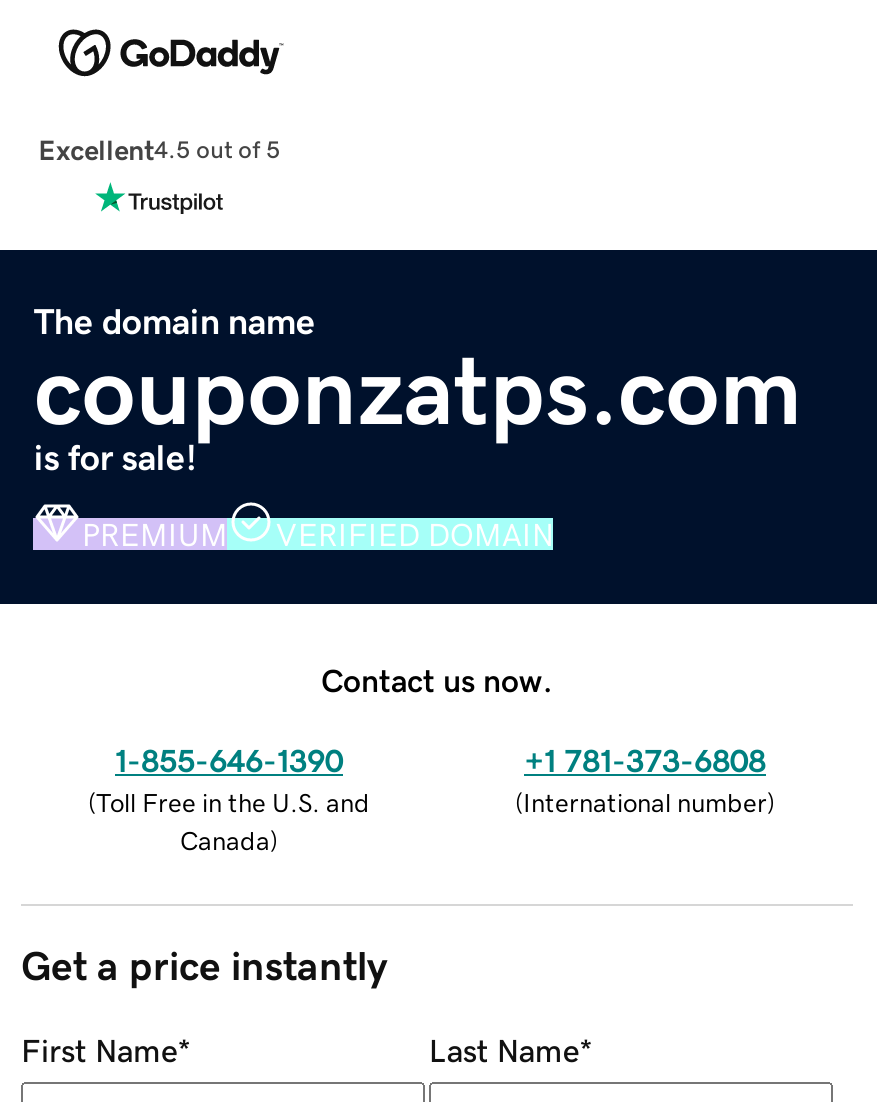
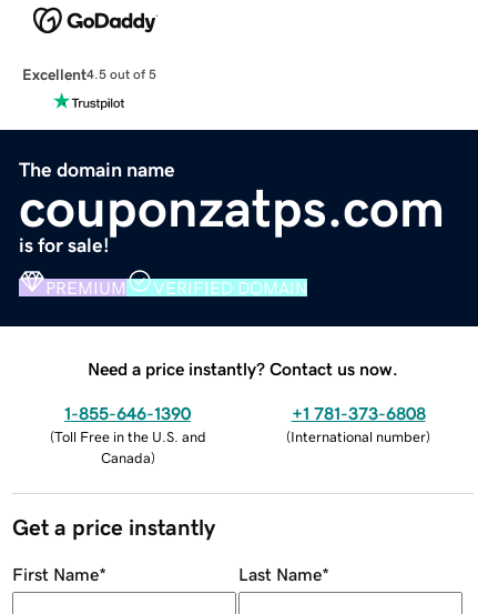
[321,663,553,695] Contact us now. -> [88,359,398,377] Need a price instantly? Contact us now.

